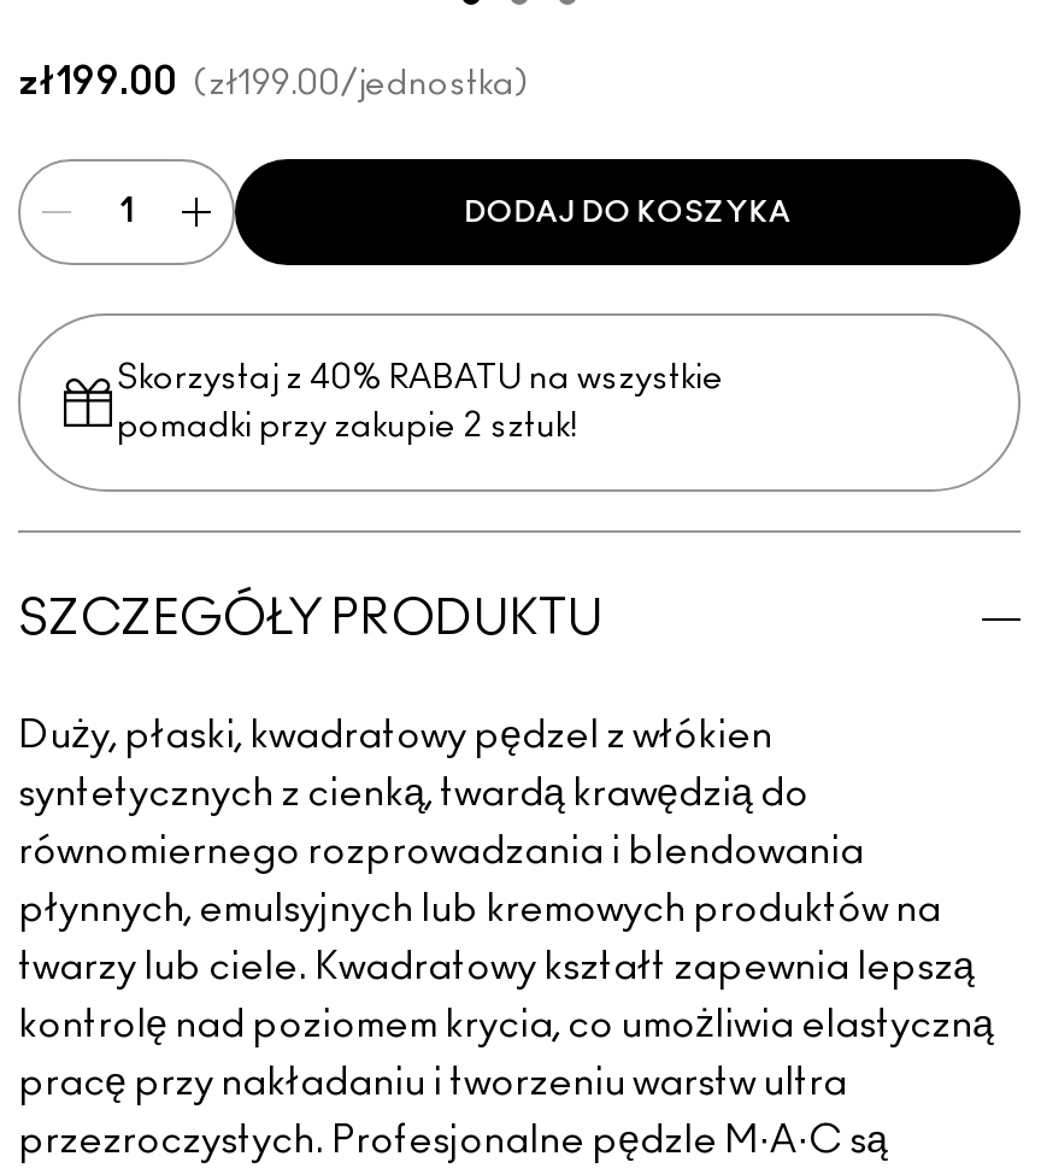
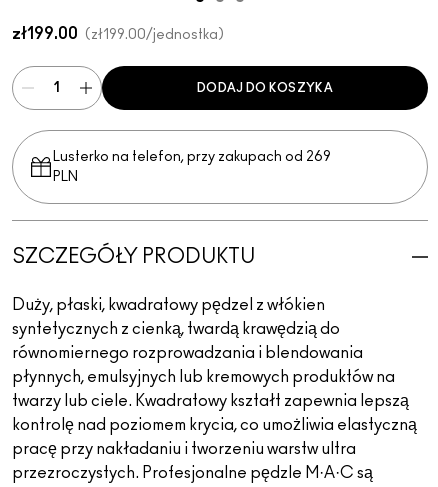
[117,362,724,444] Skorzystaj z 40% RABATU na wszystkie | pomadki przy zakupie 2 sztuk! -> [53,150,331,184] Lusterko na telefon, przy zakupach od 269 | PLN

